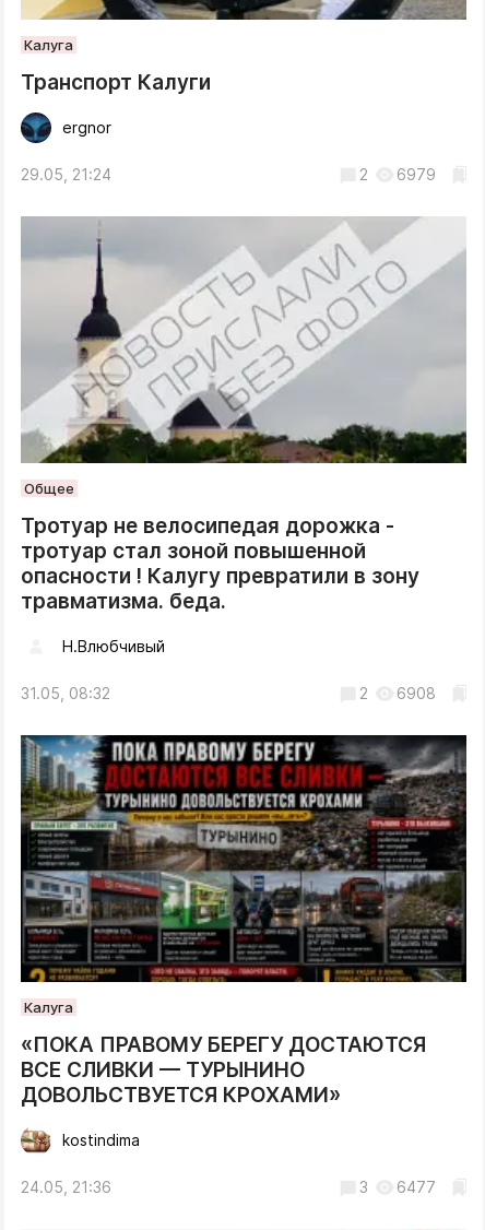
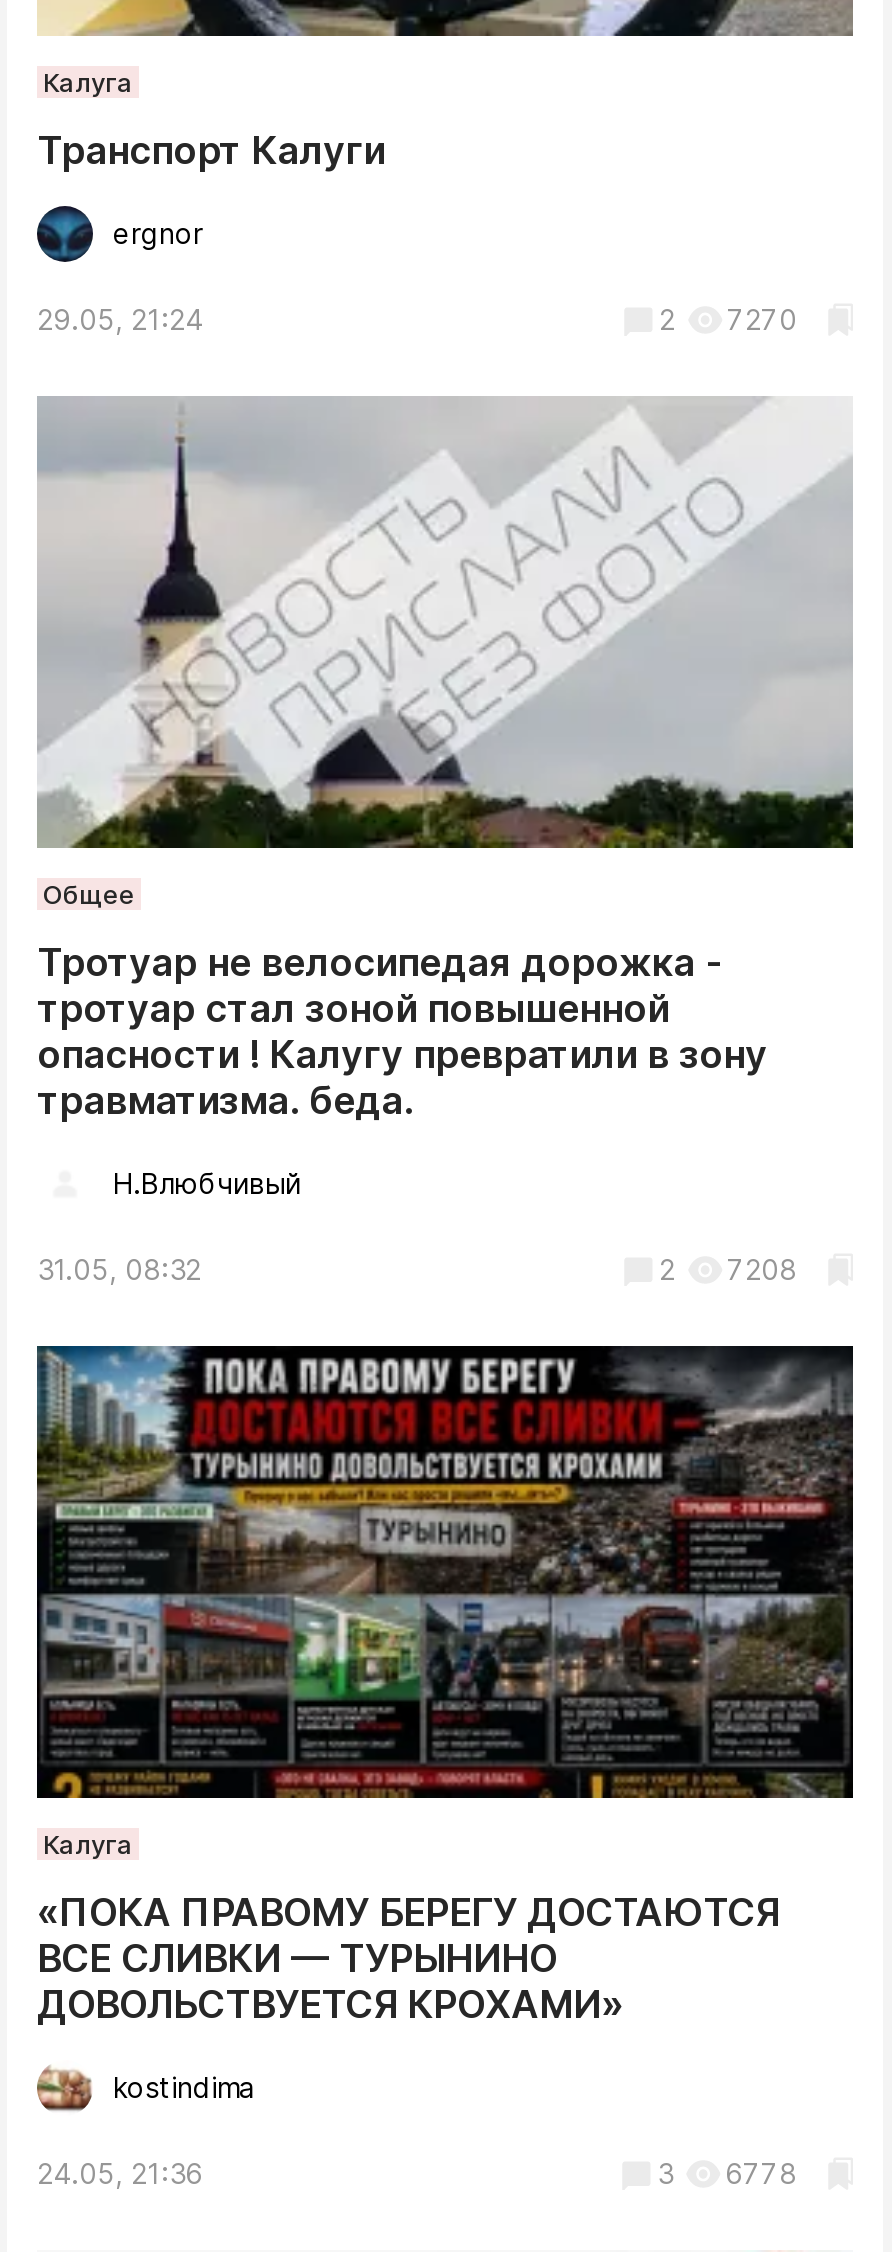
[359,165,436,184] 2 6979 -> [659,302,797,336] 2 7270
[359,684,436,702] 2 6908 -> [659,1252,797,1286] 2 7208
[359,1177,436,1196] 3 6477 -> [657,2156,797,2190] 3 6778

